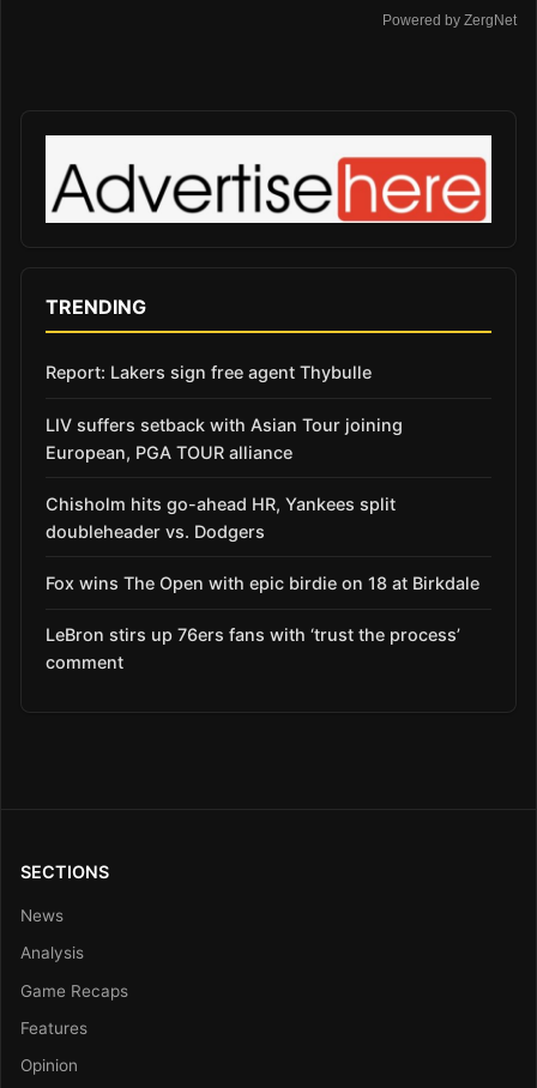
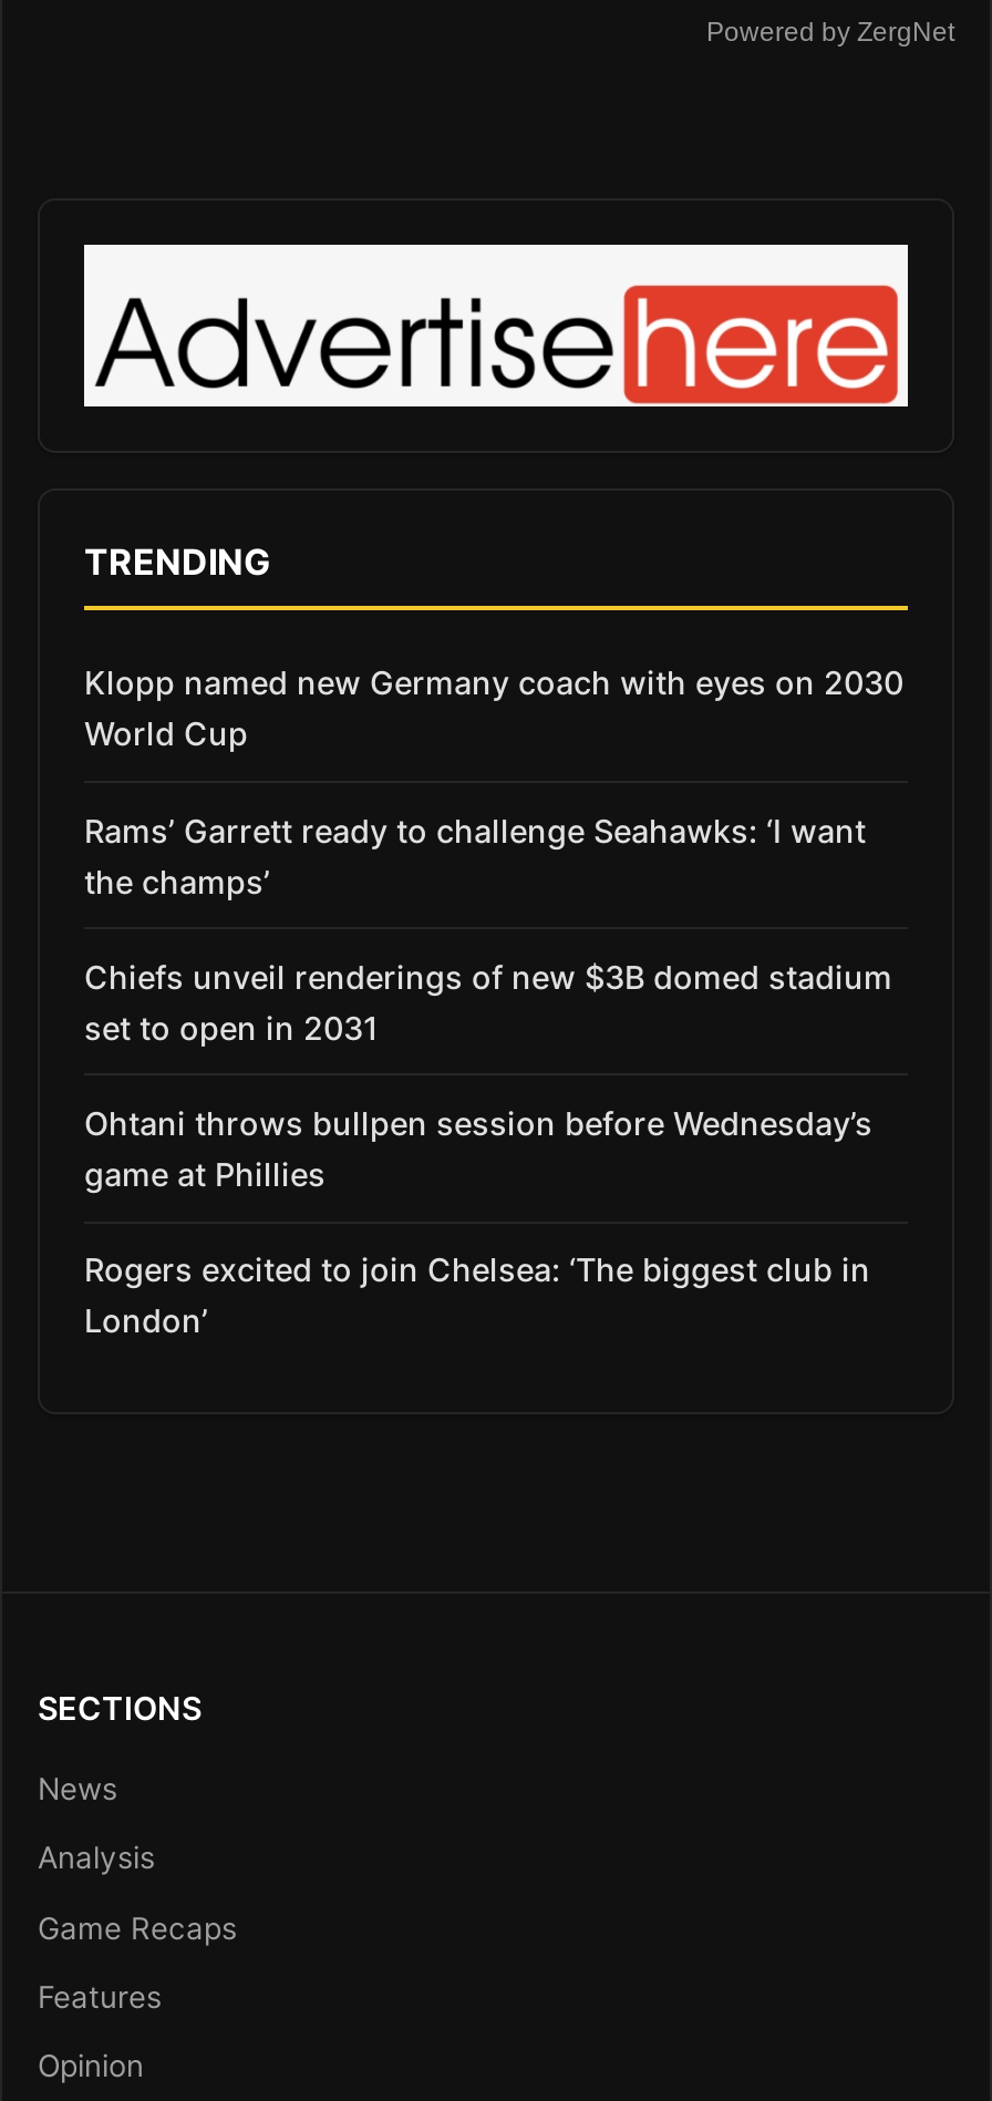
[46,362,372,383] Report: Lakers sign free agent Thybulle -> [84,664,903,753] Klopp named new Germany coach with eyes on 2030 | World Cup
[46,414,403,462] LIV suffers setback with Asian Tour joining | European, PGA TOUR alliance -> [84,811,866,899] Rams’ Garrett ready to challenge Seahawks: ‘I want | the champs’
[46,493,396,541] Chisholm hits go-ahead HR, Yankees split | doubleheader vs. Dodgers -> [84,957,892,1046] Chiefs unveil renderings of new $3B domed stadium | set to open in 2031
[46,573,479,593] Fox wins The Open with epic birdie on 18 at Birkdale -> [84,1104,872,1192] Ohtani throws bullpen session before Wednesday’s | game at Phillies
[46,625,460,672] LeBron stirs up 76ers fans with ‘trust the process’ | comment -> [84,1250,870,1339] Rogers excited to join Chelsea: ‘The biggest club in | London’

